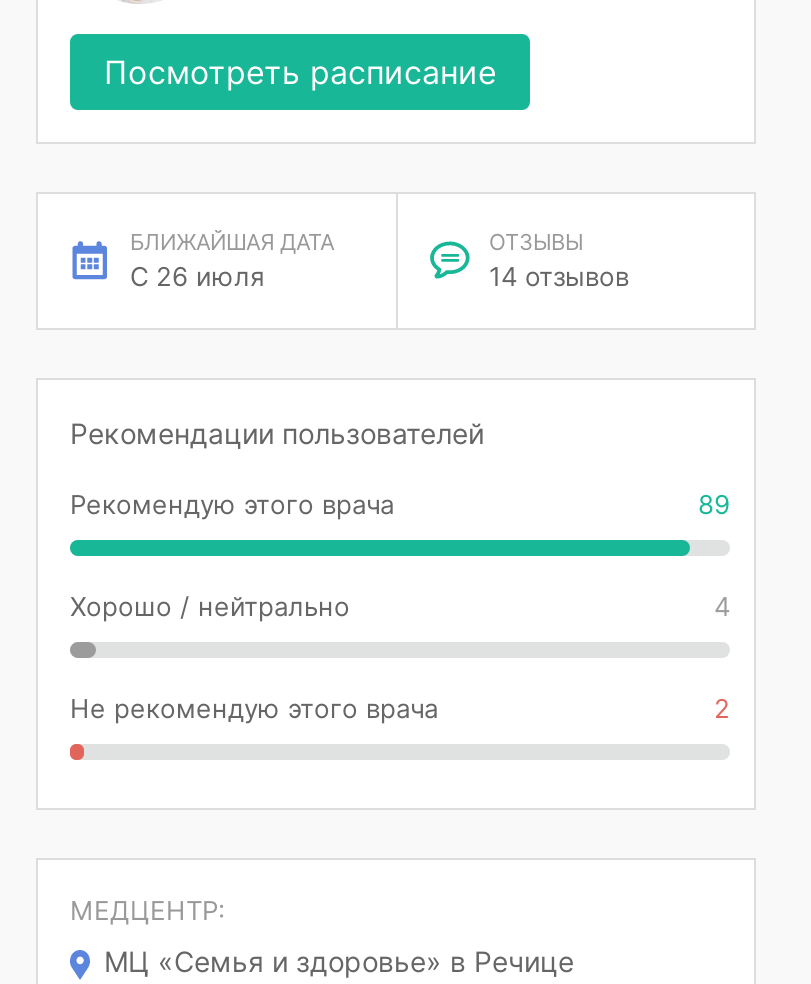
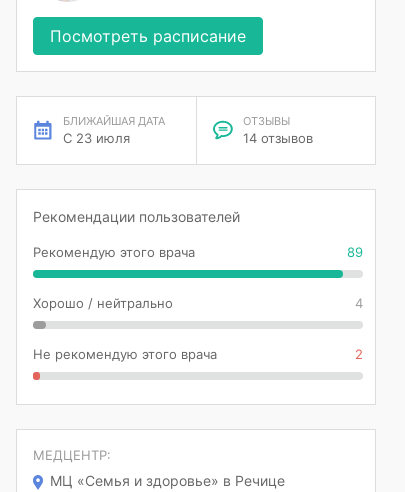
[130,260,264,292] С 26 июля -> [63,130,130,146] С 23 июля

